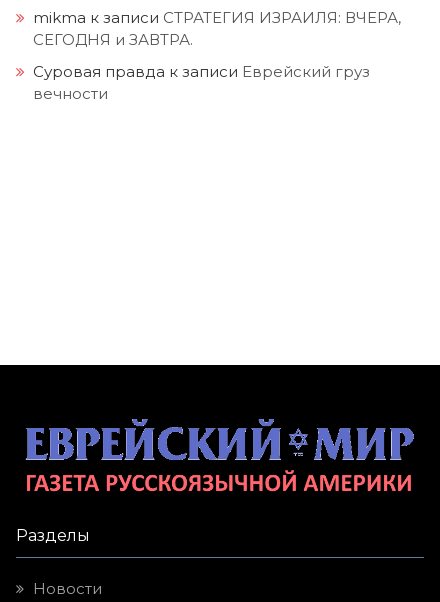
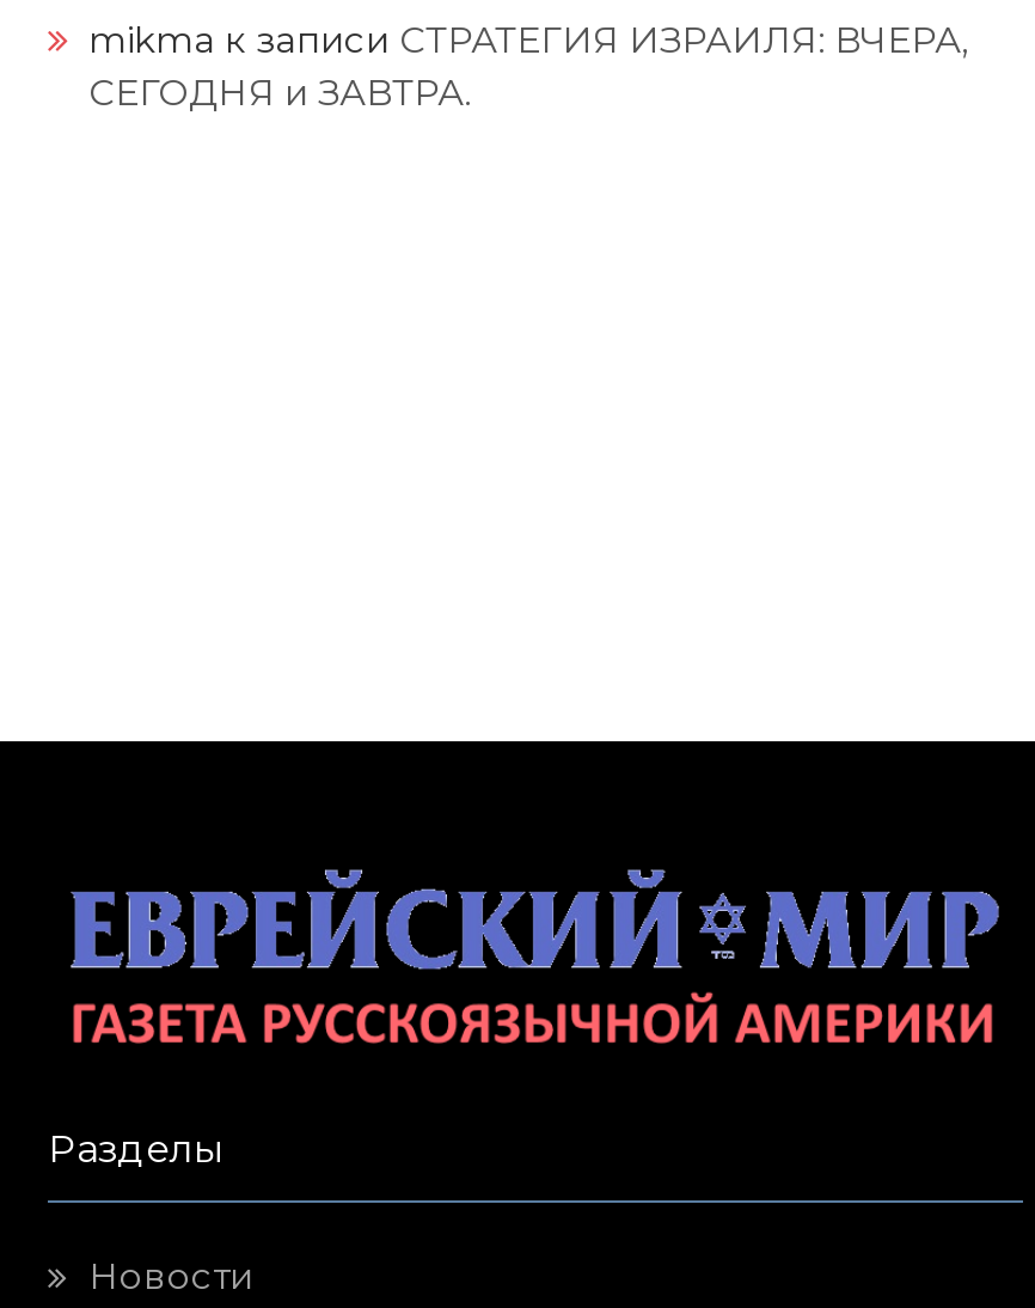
[33,62,370,103] Суровая правда к записи Еврейский груз | вечности -> none

